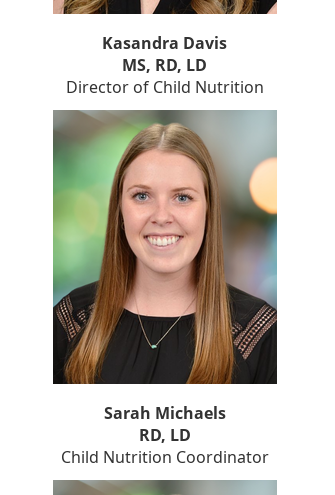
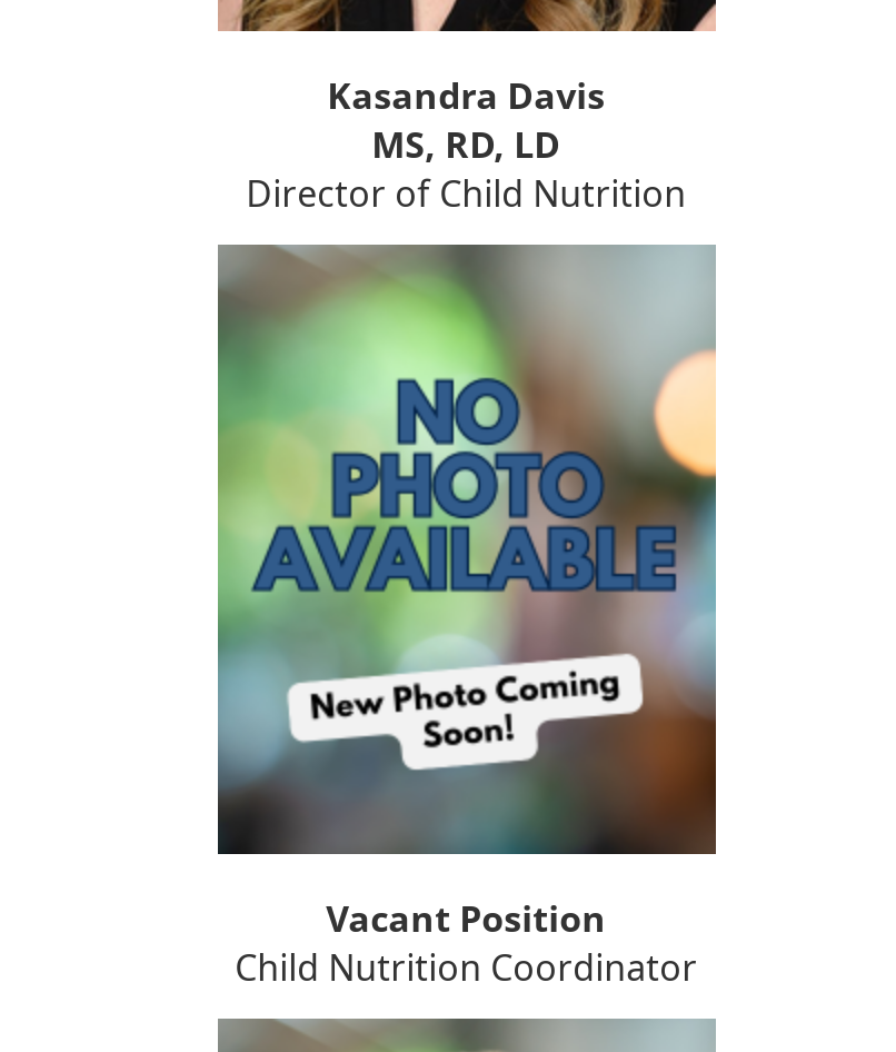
[52,123,277,446] [image] | Sarah Michaels | RD, LD -> [216,276,716,942] [image] | Vacant Position

